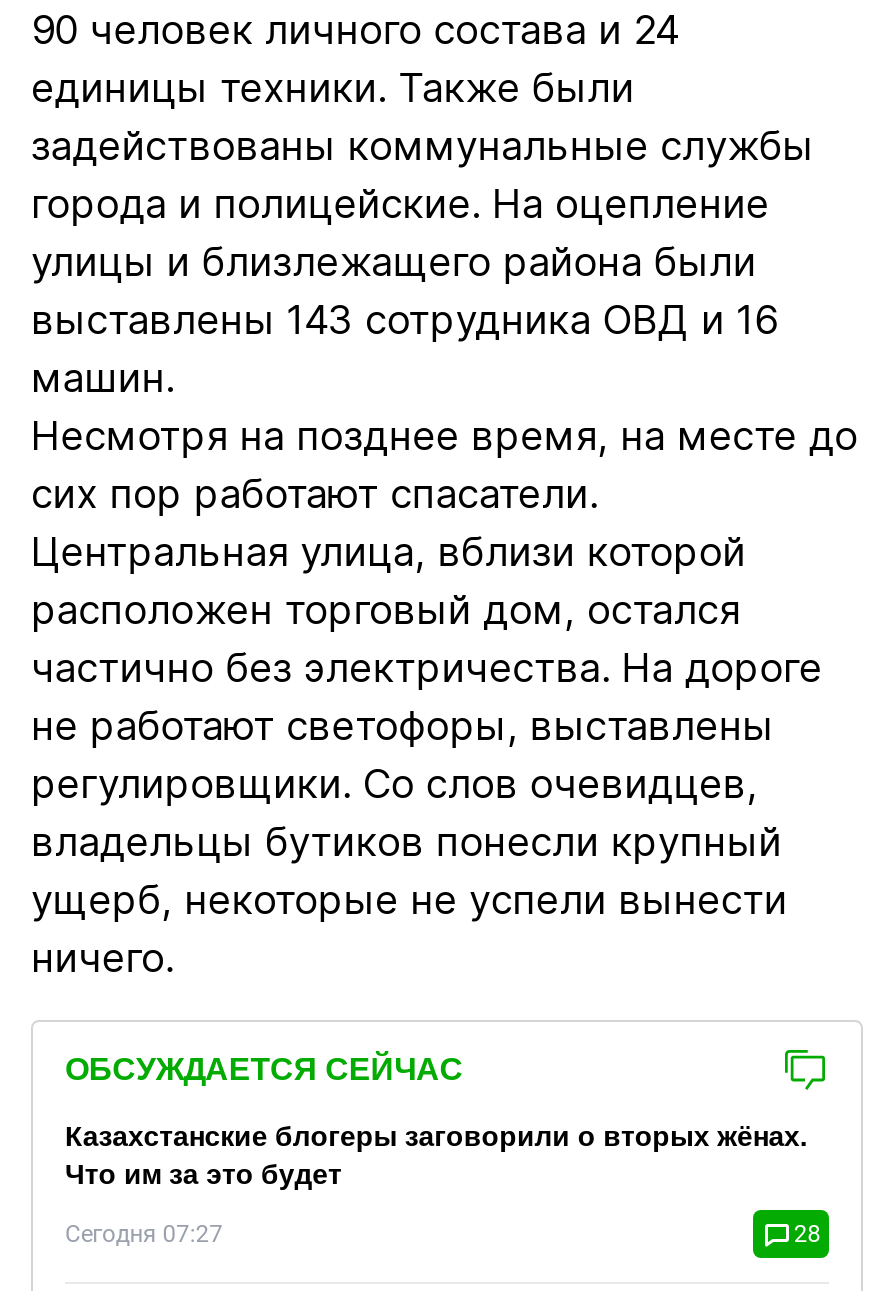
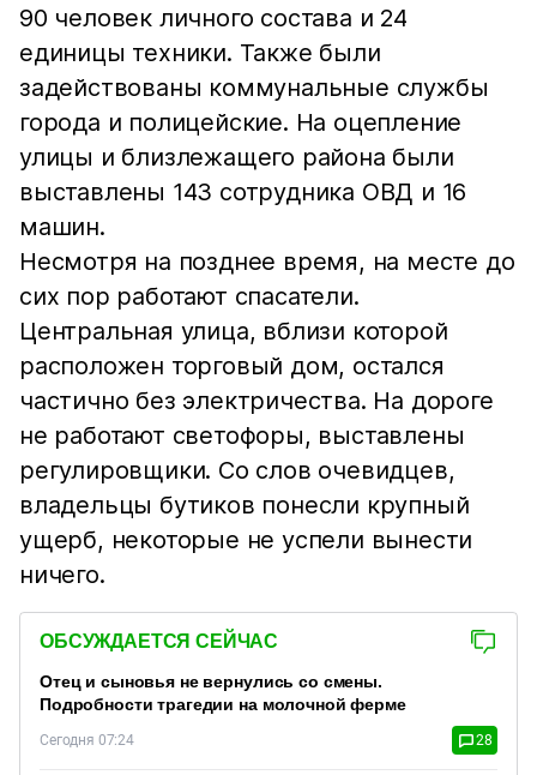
[65,1120,808,1190] Казахстанские блогеры заговорили о вторых жёнах. | Что им за это будет -> [40,672,406,714] Отец и сыновья не вернулись со смены. | Подробности трагедии на молочной ферме
[65,1220,223,1248] Сегодня 07:27 -> [40,732,134,749] Сегодня 07:24

